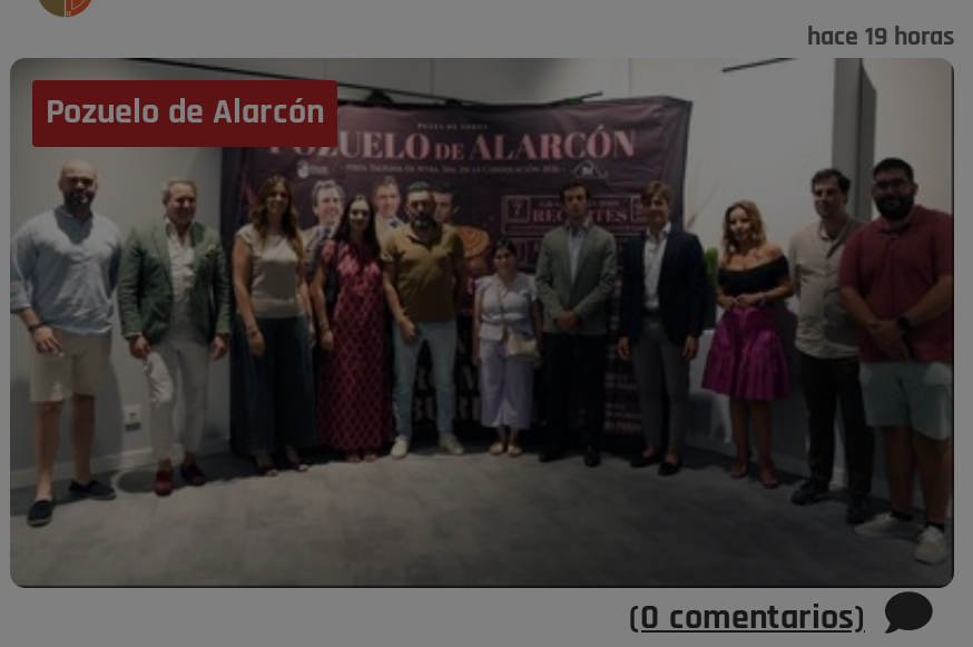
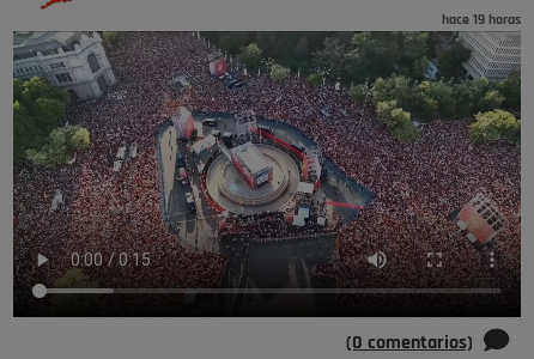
[10,58,954,590] [image] -> [13,30,522,328] [image]
[46,96,324,132] Pozuelo de Alarcón -> none

